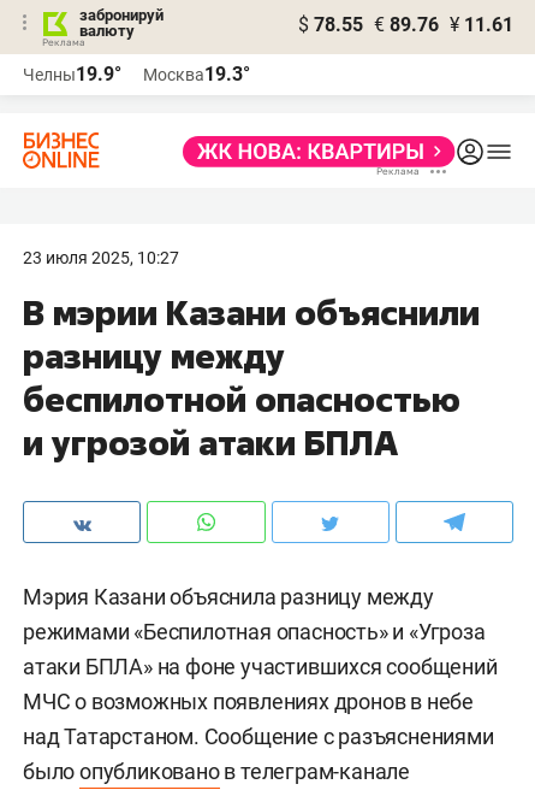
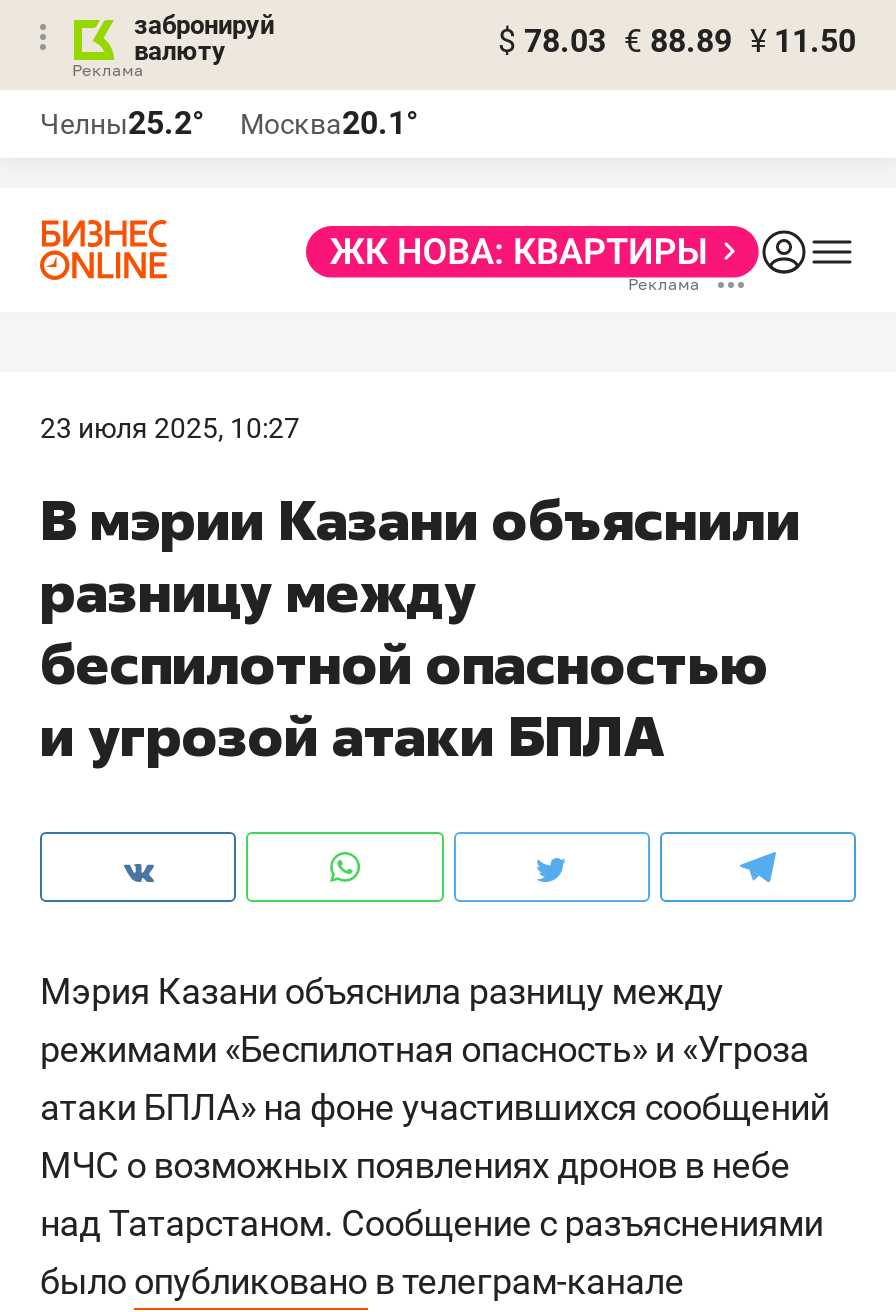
[298,13,513,36] $ 78.55 € 89.76 ¥ 11.61 -> [498,22,856,60] $ 78.03 € 88.89 ¥ 11.50
[23,63,121,86] Челны19.9° -> [40,104,204,142] Челны25.2°
[143,63,250,86] Москва19.3° -> [240,104,418,142] Москва20.1°

